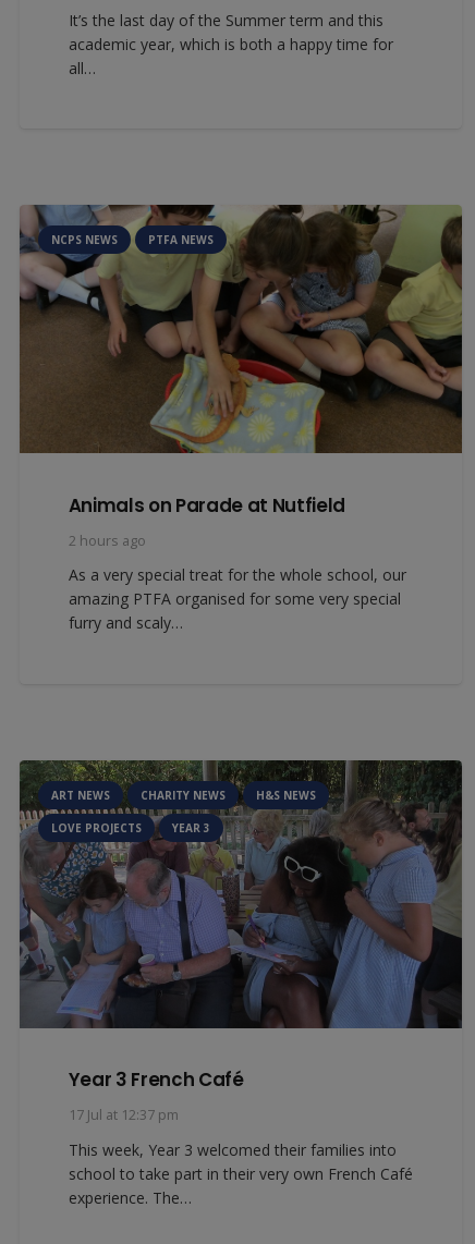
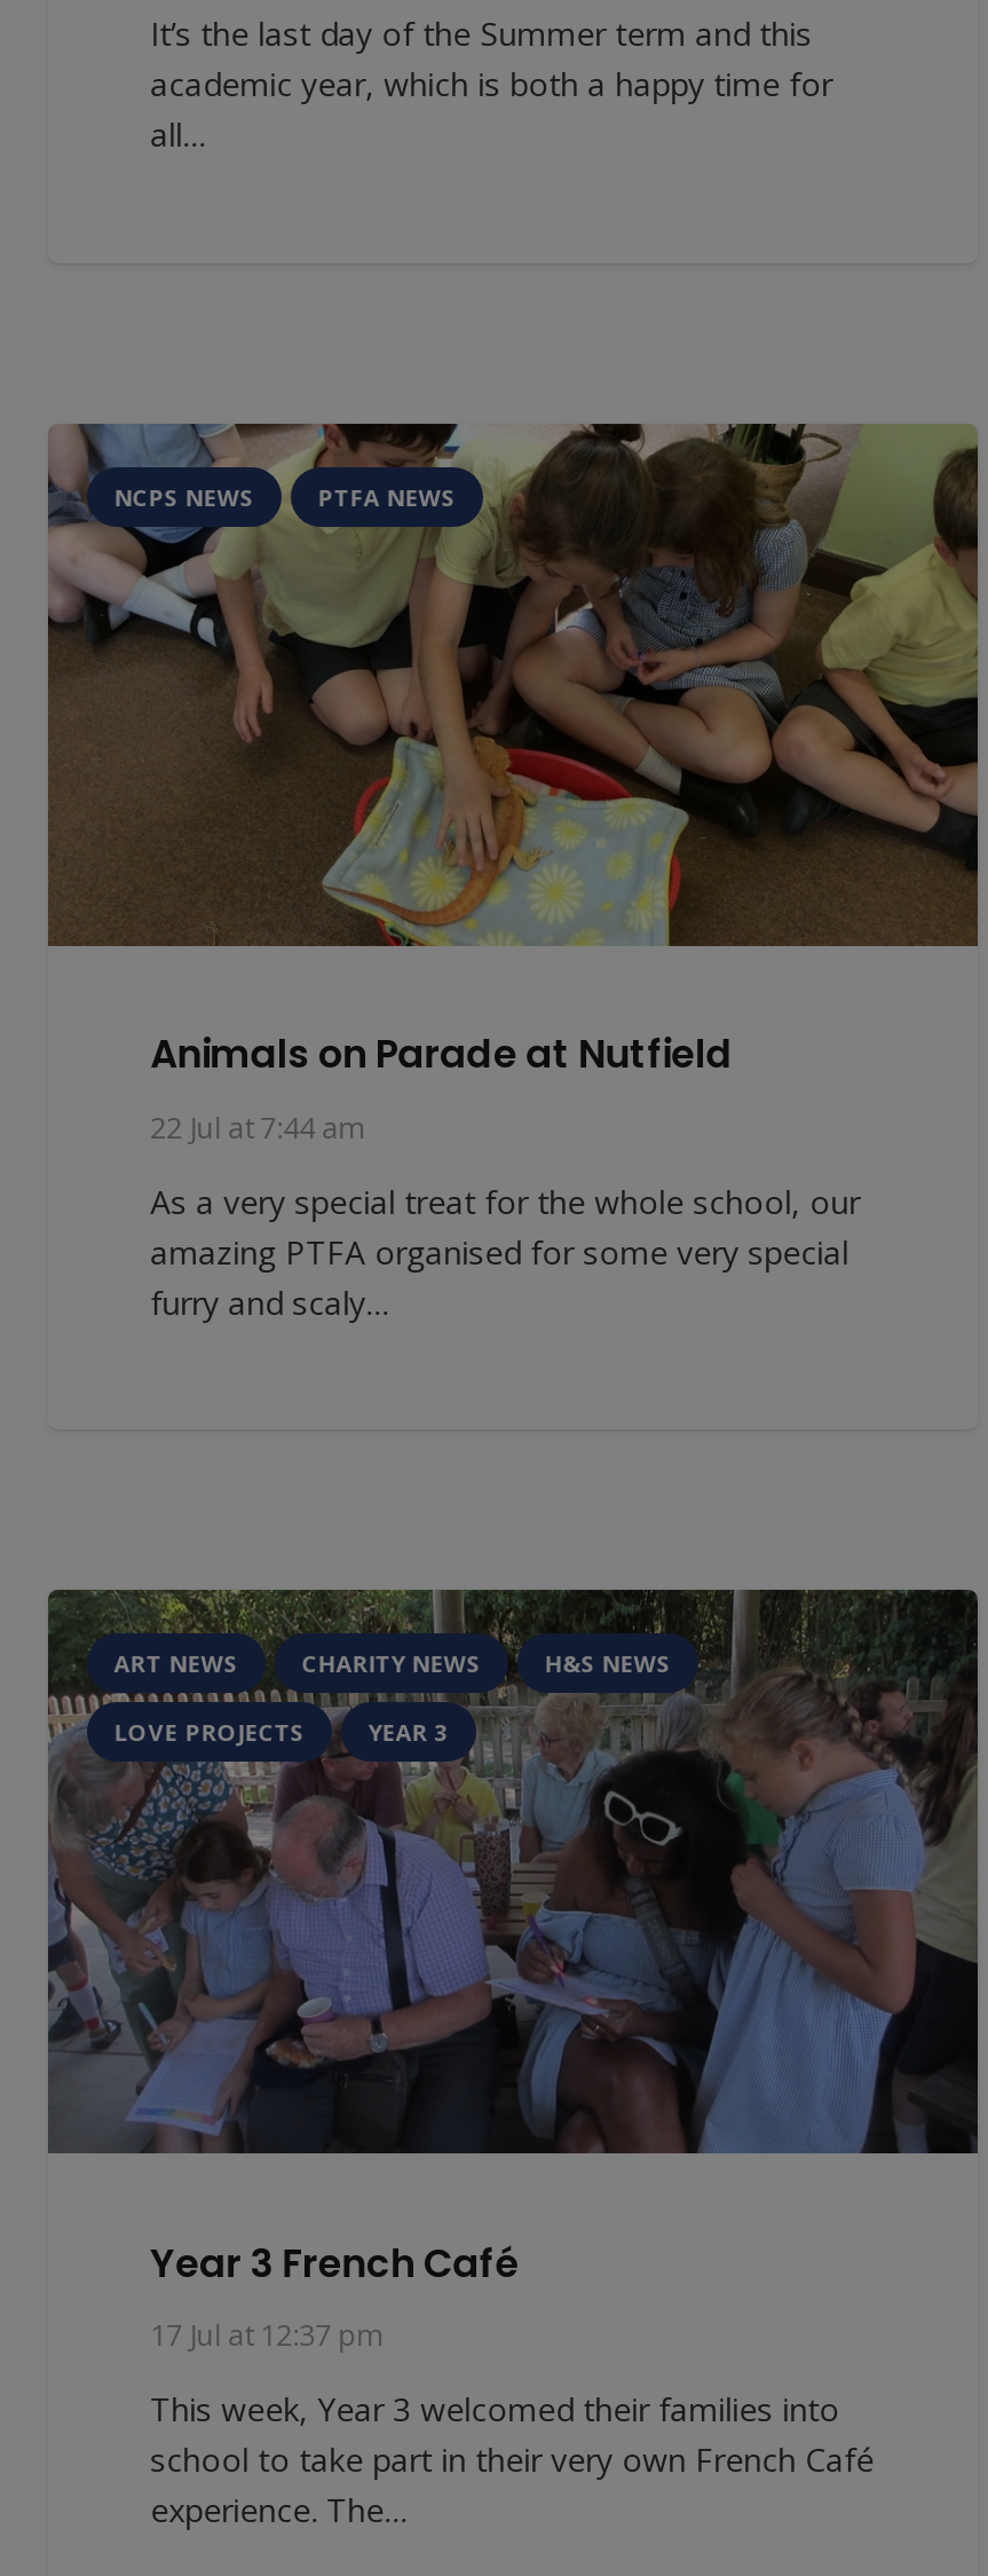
[68,531,146,550] 2 hours ago -> [150,1108,363,1147] 22 Jul at 7:44 am

